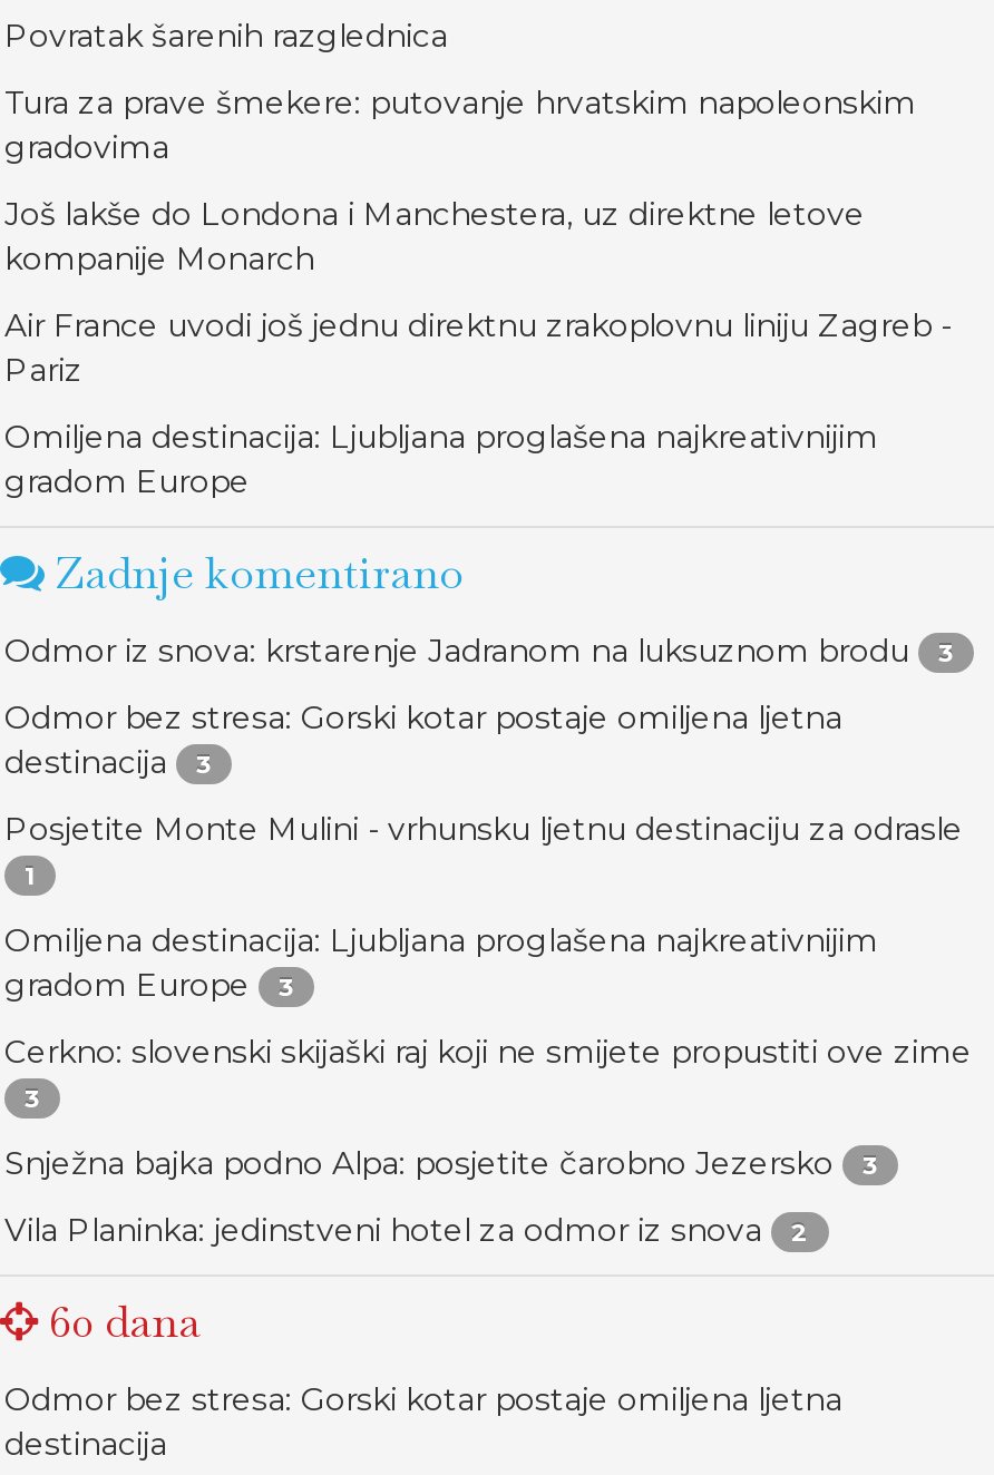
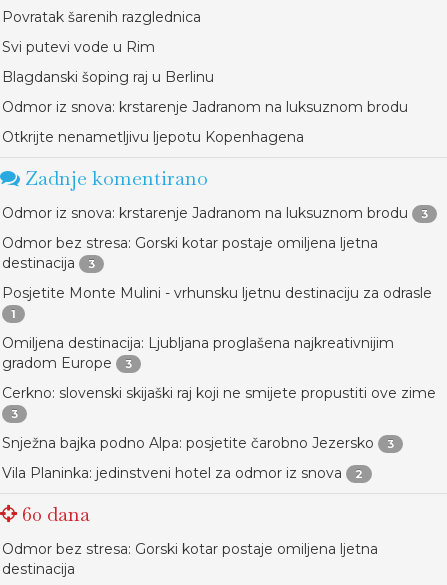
[4,82,916,167] Tura za prave šmekere: putovanje hrvatskim napoleonskim | gradovima -> [2,38,155,56] Svi putevi vode u Rim
[4,194,865,279] Još lakše do Londona i Manchestera, uz direktne letove | kompanije Monarch -> [2,68,214,86] Blagdanski šoping raj u Berlinu
[4,305,952,390] Air France uvodi još jednu direktnu zrakoplovnu liniju Zagreb - | Pariz -> [2,98,408,116] Odmor iz snova: krstarenje Jadranom na luksuznom brodu
[4,417,878,501] Omiljena destinacija: Ljubljana proglašena najkreativnijim | gradom Europe -> [2,128,304,146] Otkrijte nenametljivu ljepotu Kopenhagena

